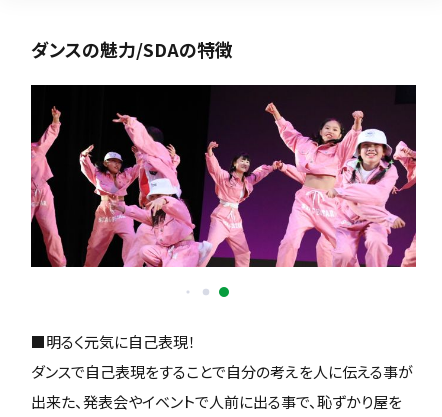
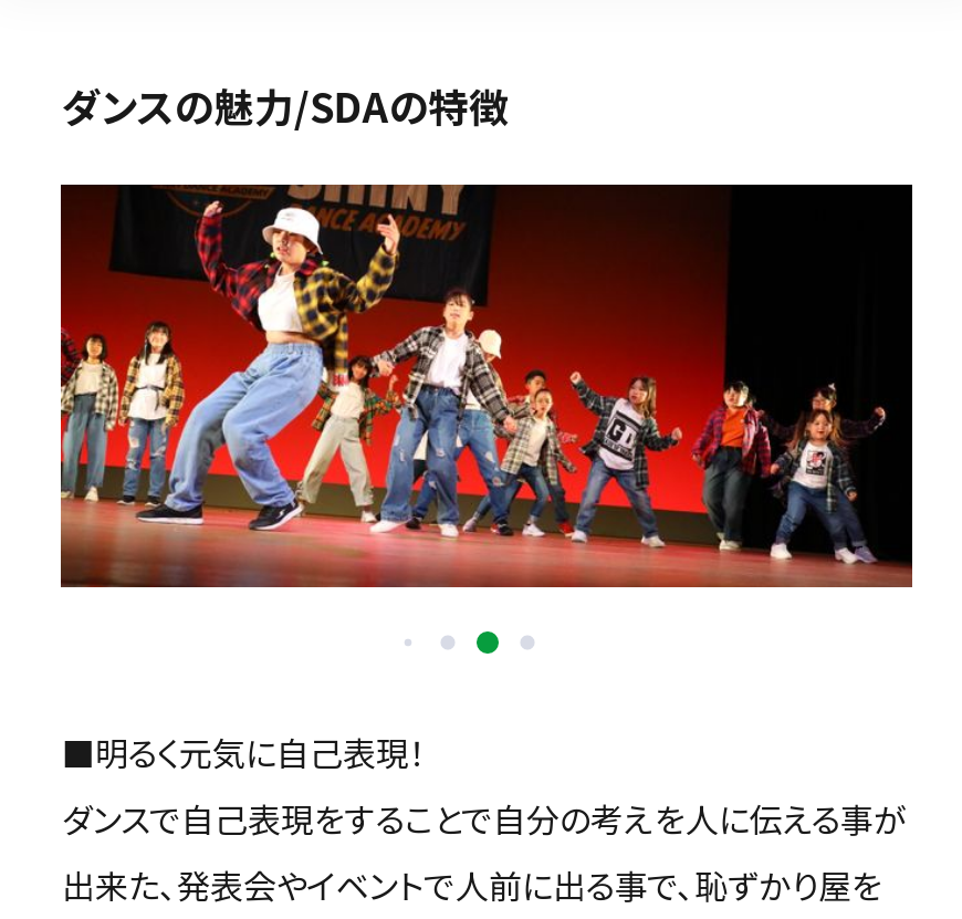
[30,84,417,268] [image] -> [59,182,914,589] [image]

